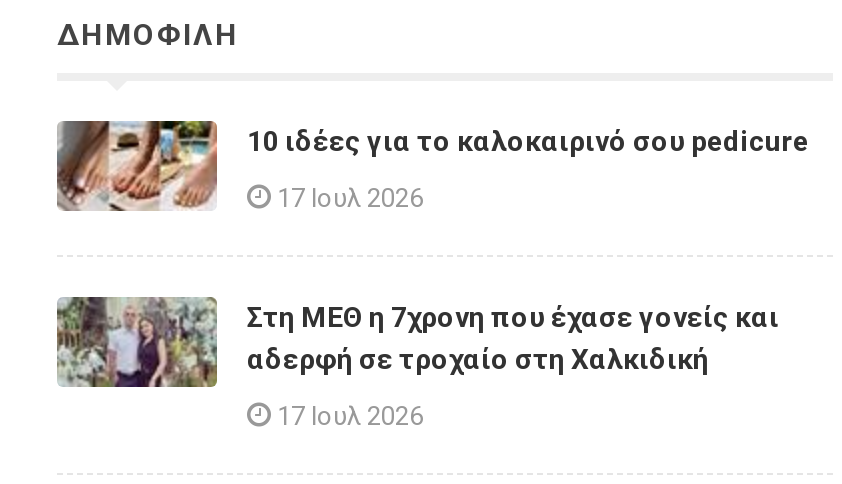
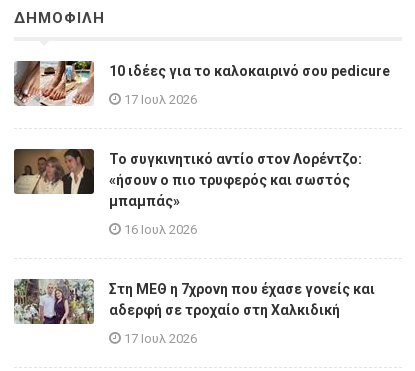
none -> [14,149,362,237] [image] | Το συγκινητικό αντίο στον Λορέντζο: | «ήσουν ο πιο τρυφερός και σωστός | μπαμπάς» | 16 Ιουλ 2026

